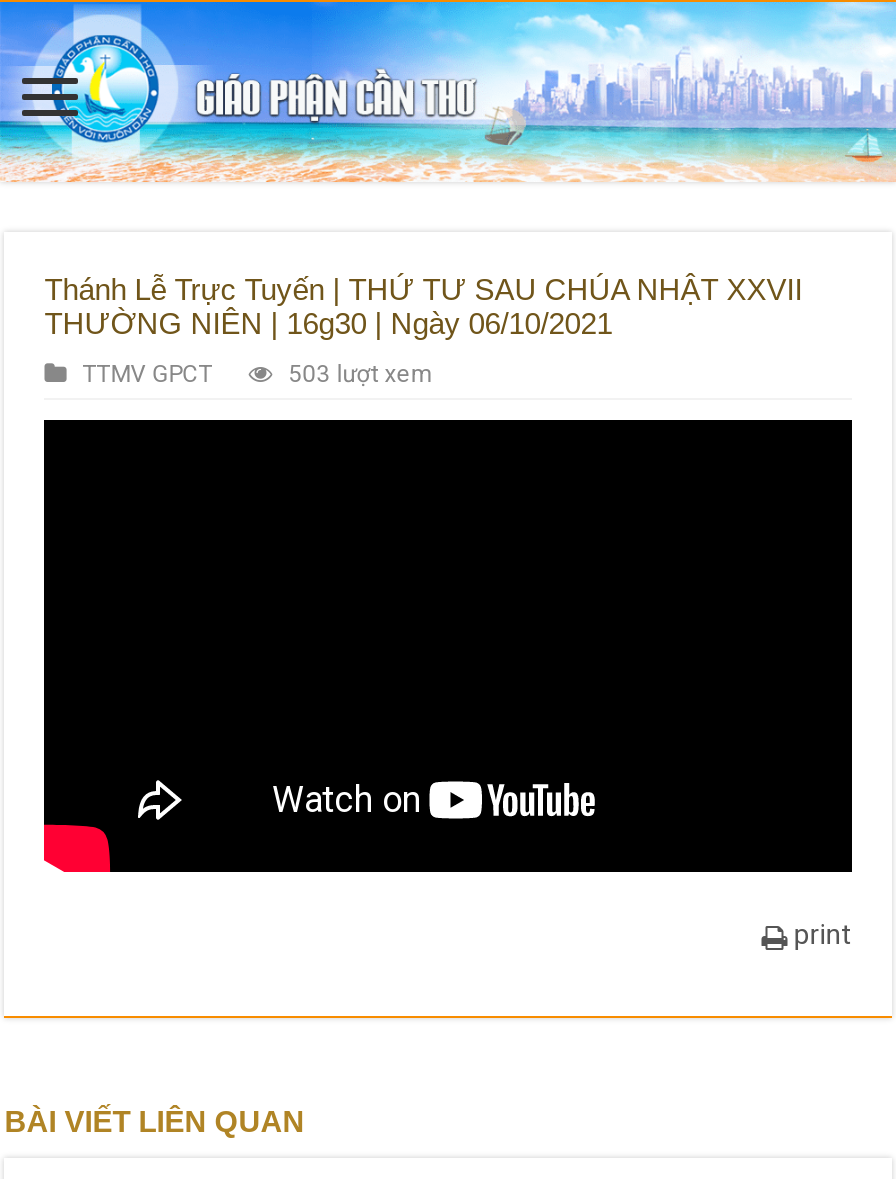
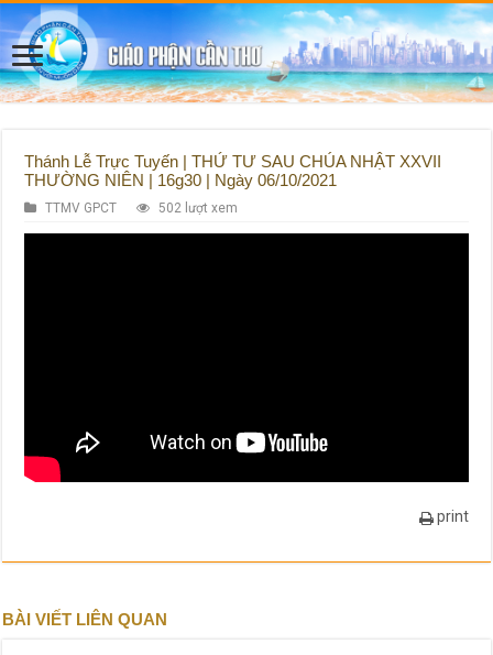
[288,359,432,387] 503 lượt xem -> [159,200,238,215] 502 lượt xem

